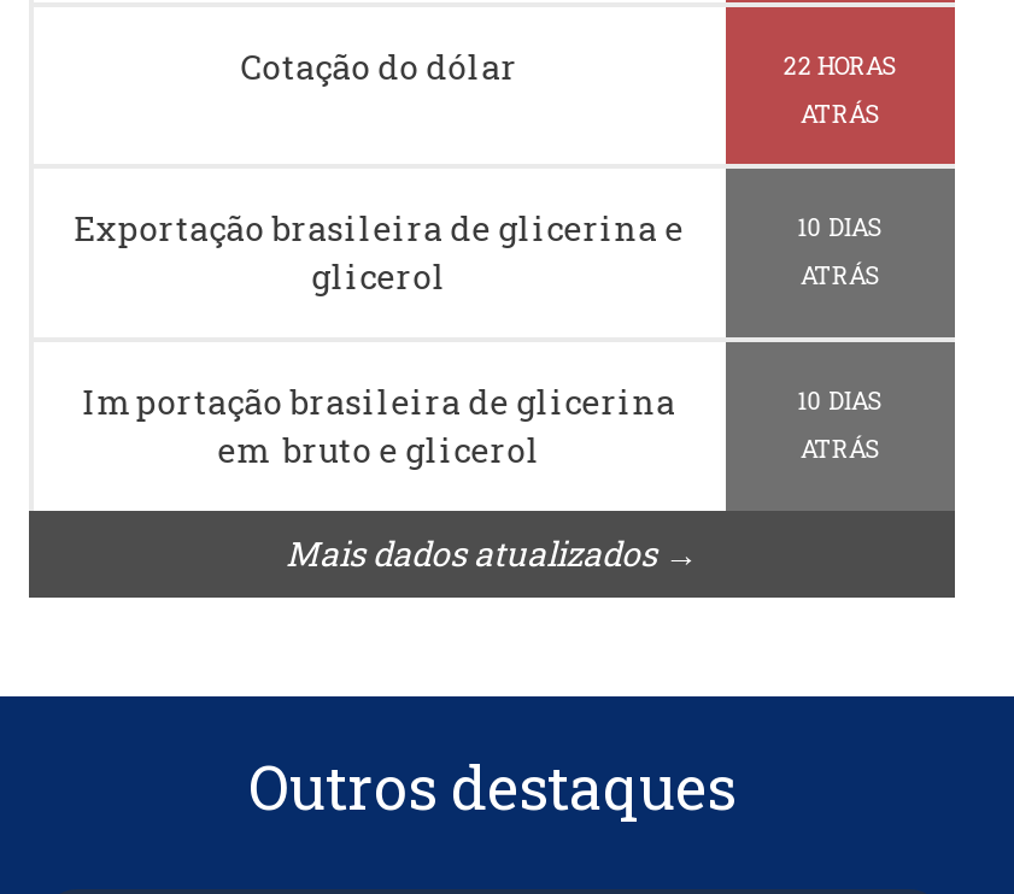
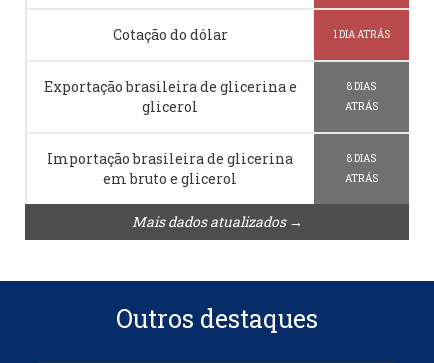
[783,50,897,129] 22 HORAS | ATRÁS -> [333,28,390,41] 1 DIA ATRÁS
[798,211,882,243] 10 DIAS -> [347,80,376,93] 8 DIAS
[798,385,882,416] 10 DIAS -> [347,152,376,165] 8 DIAS

